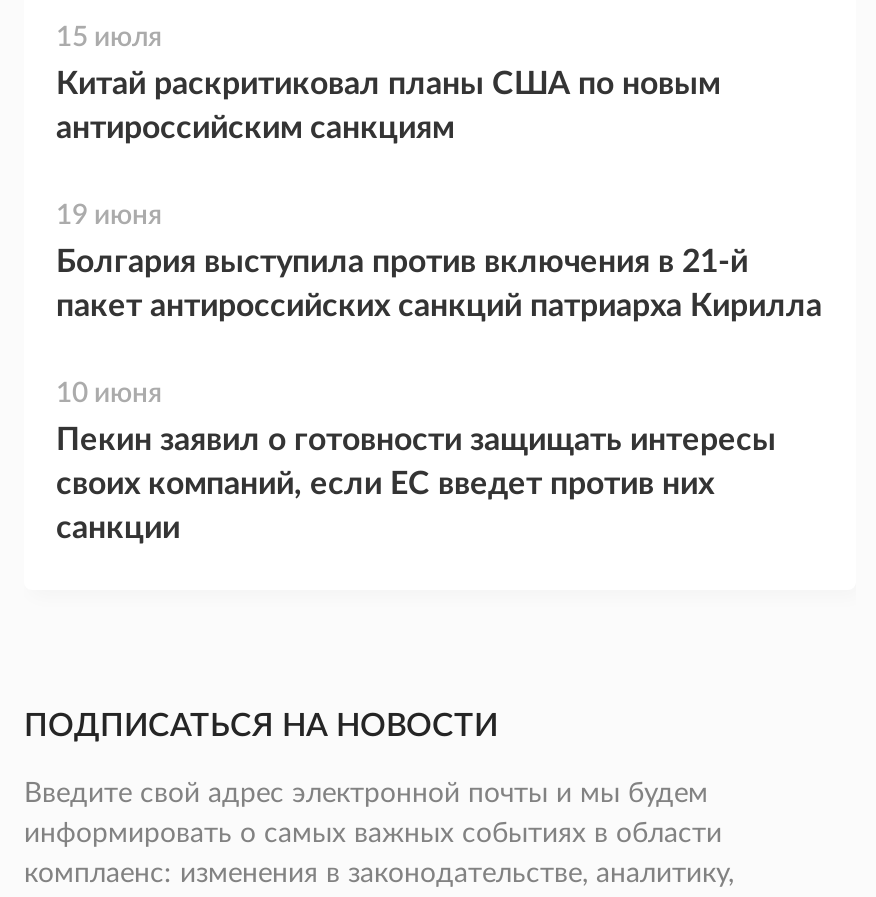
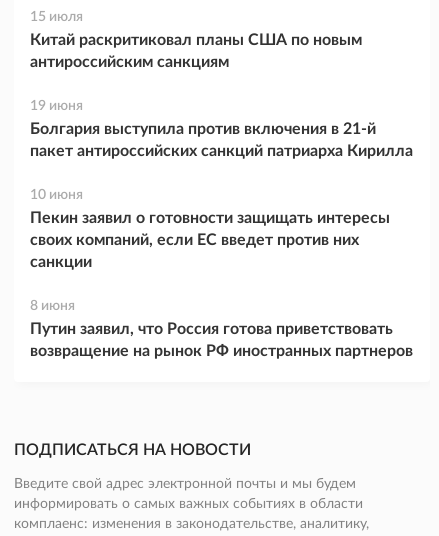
none -> [30,299,413,359] 8 июня | Путин заявил, что Россия готова приветствовать | возвращение на рынок РФ иностранных партнеров

